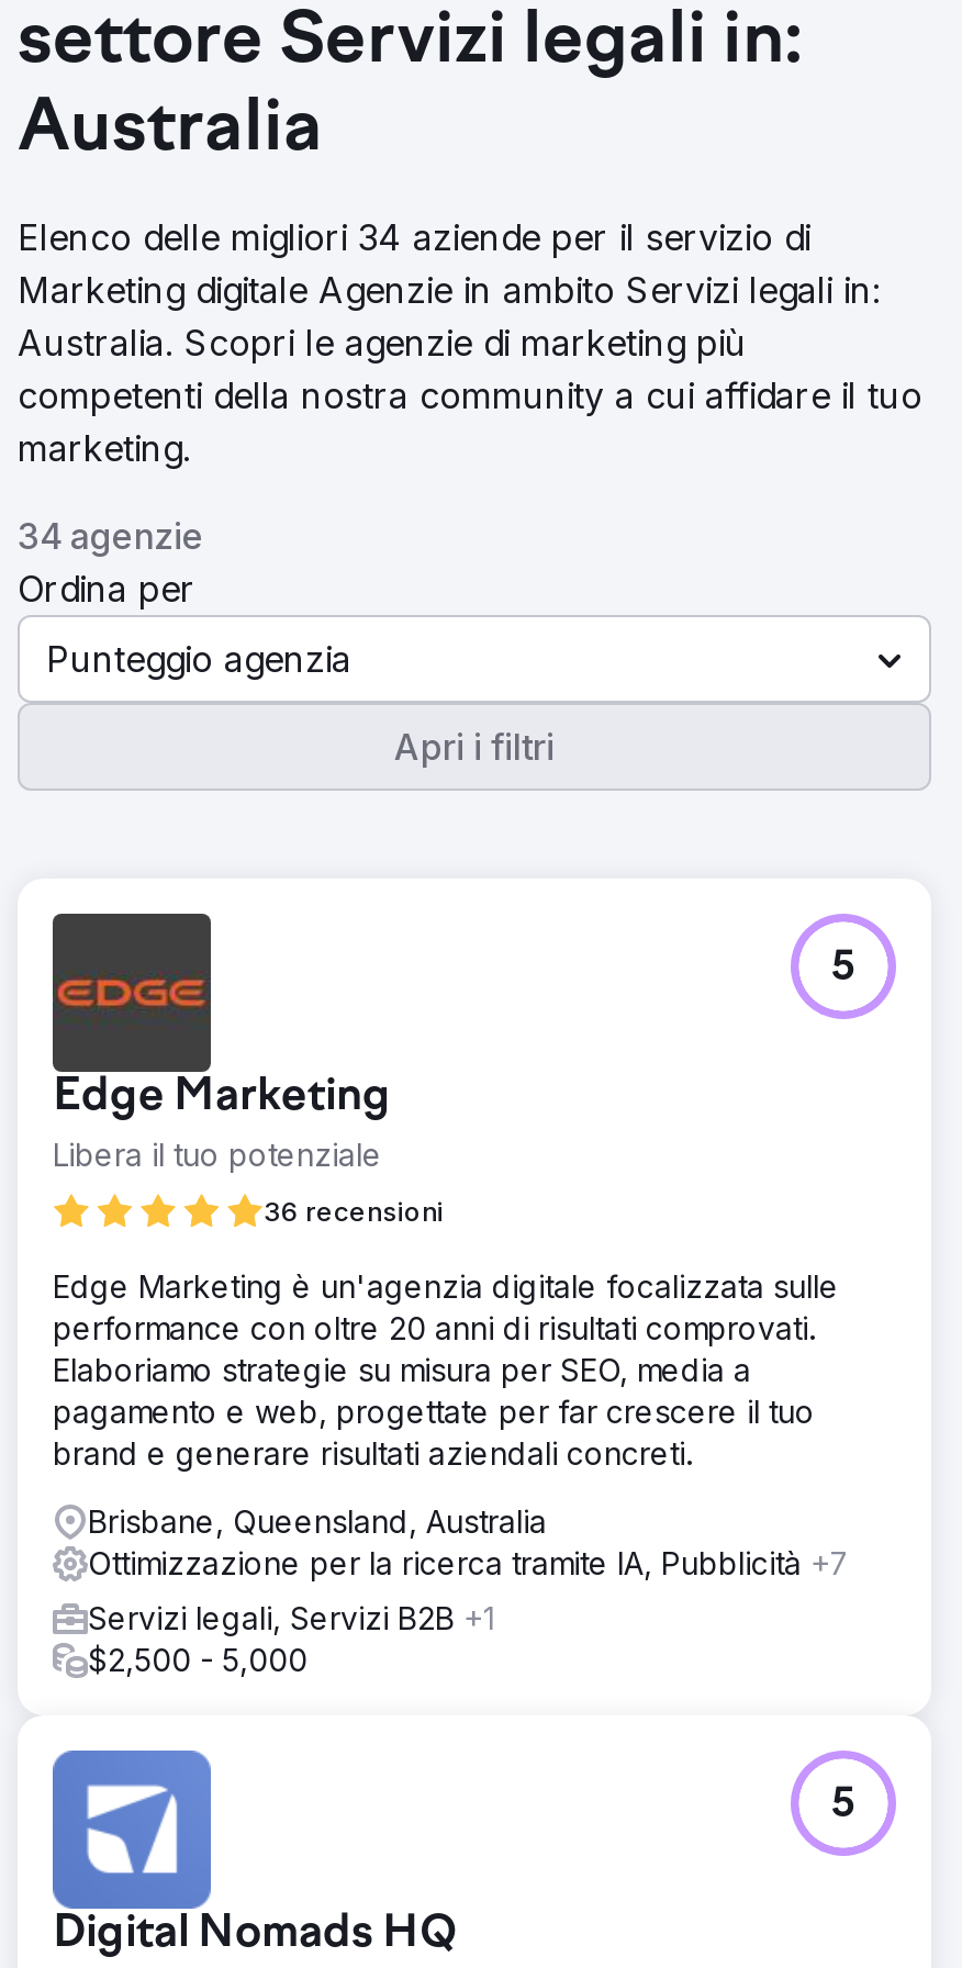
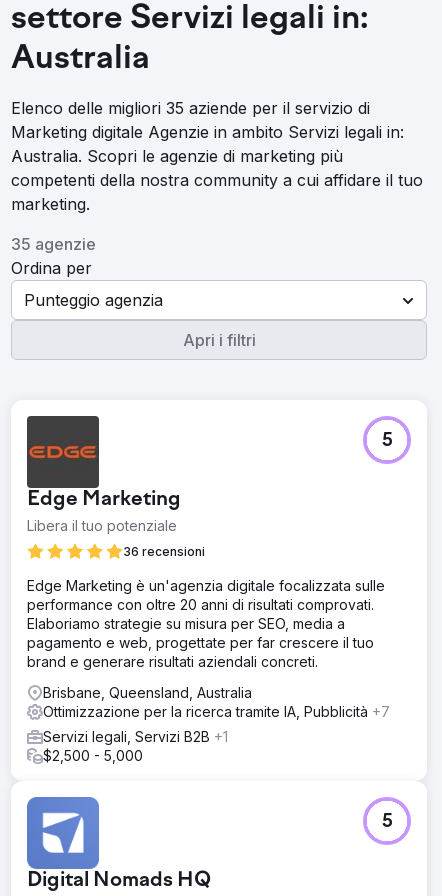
[18,215,810,259] Elenco delle migliori 34 aziende per il servizio di -> [11,98,370,118] Elenco delle migliori 35 aziende per il servizio di
[18,514,204,558] 34 agenzie -> [11,234,96,254] 35 agenzie

